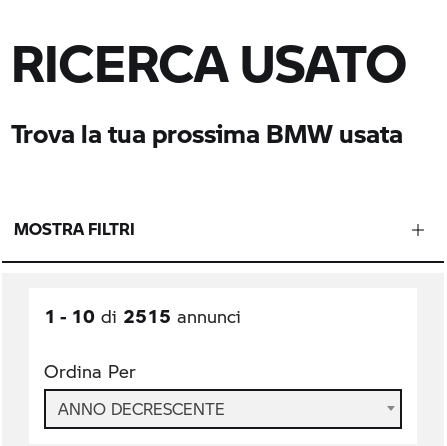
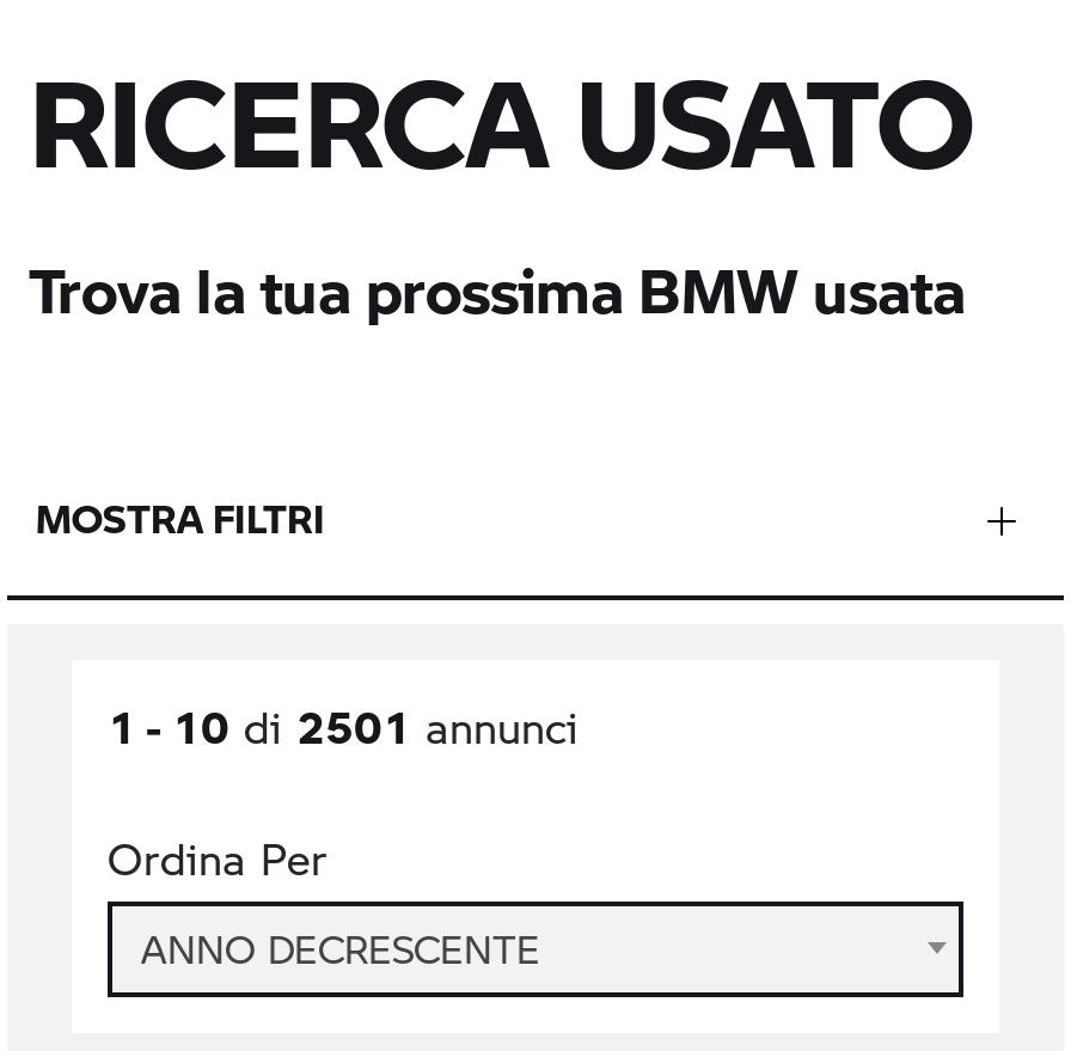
[44,304,241,327] 1 - 10 di 2515 annunci -> [108,698,579,753] 1 - 10 di 2501 annunci

